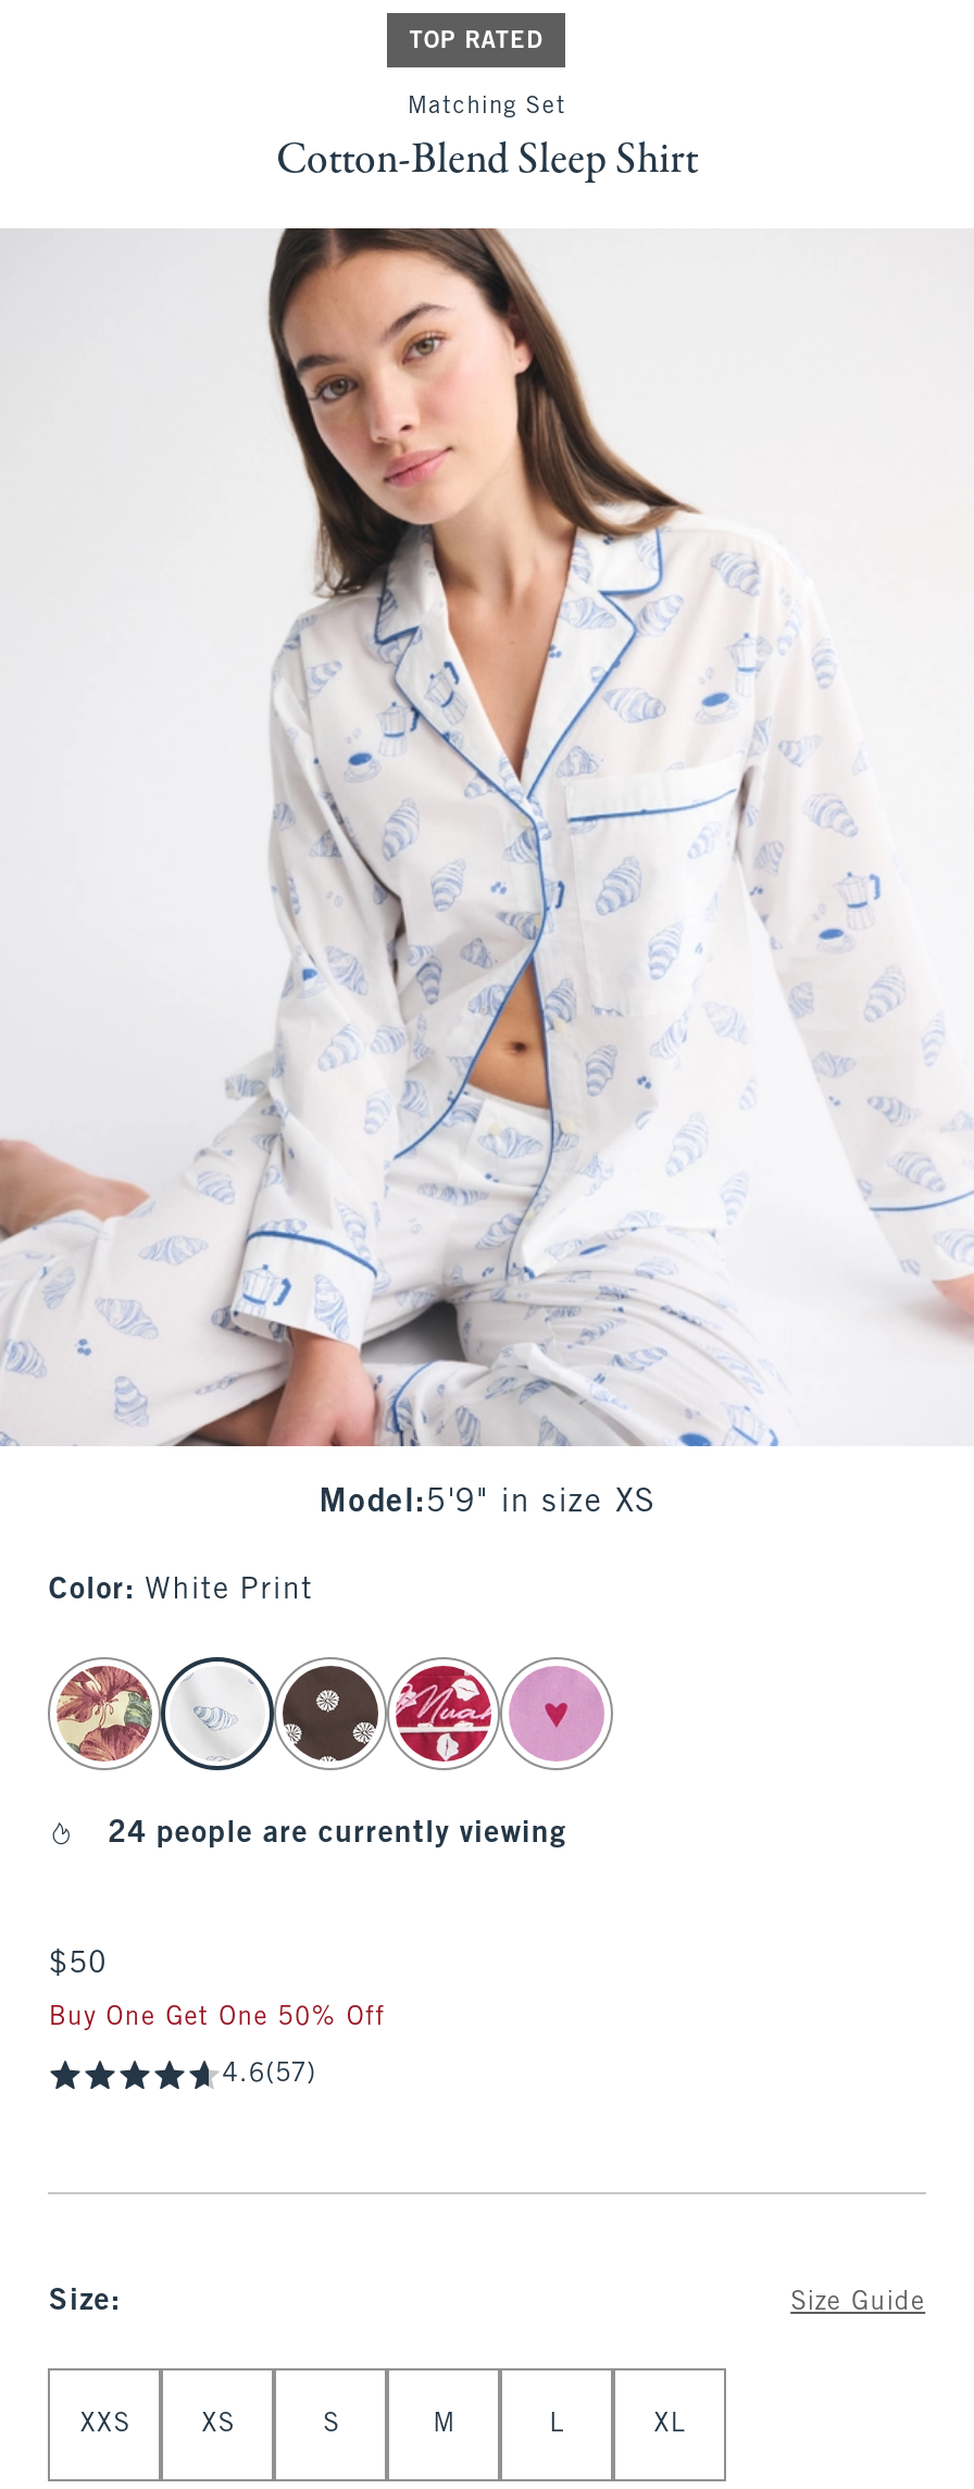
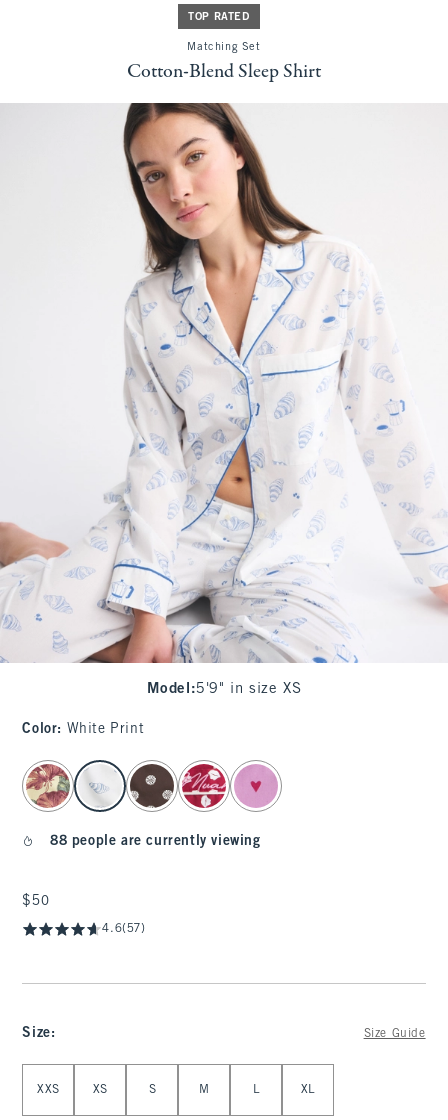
[109,1820,567,1849] 24 people are currently viewing -> [50,835,261,848] 88 people are currently viewing
[49,2005,385,2031] Buy One Get One 50% Off -> none

